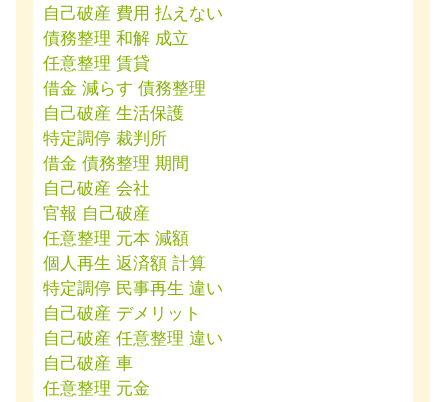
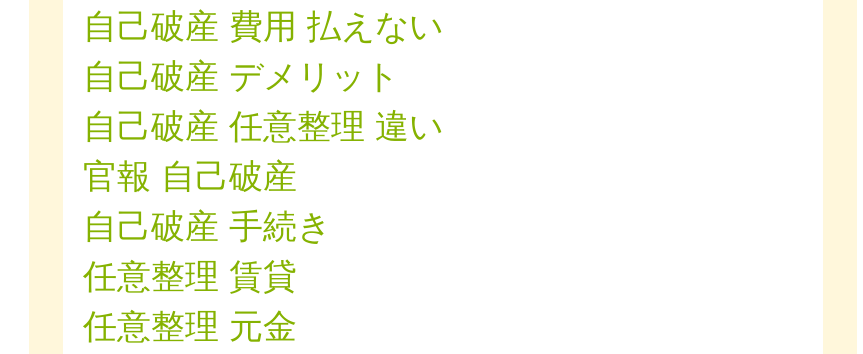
[43,28,223,297] 債務整理 和解 成立 | 借金 減らす 債務整理 | 自己破産 生活保護 | 特定調停 裁判所 | 借金 債務整理 期間 | 自己破産 会社 | 任意整理 元本 減額 | 個人再生 返済額 計算 | 特定調停 民事再生 違い -> none
moved [43,53,150,72] -> [83,257,297,295]: 任意整理 賃貸
moved [43,203,150,222] -> [83,157,297,195]: 官報 自己破産
moved [43,303,223,347] -> [83,57,443,145]: 自己破産 デメリット | 自己破産 任意整理 違い
[43,353,133,372] 自己破産 車 -> [83,207,331,245] 自己破産 手続き

